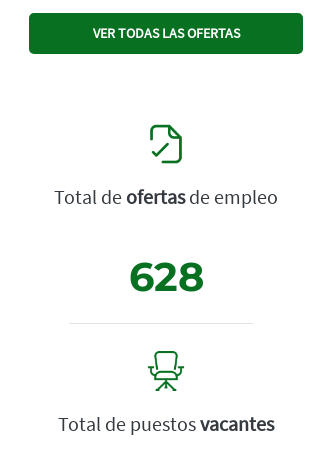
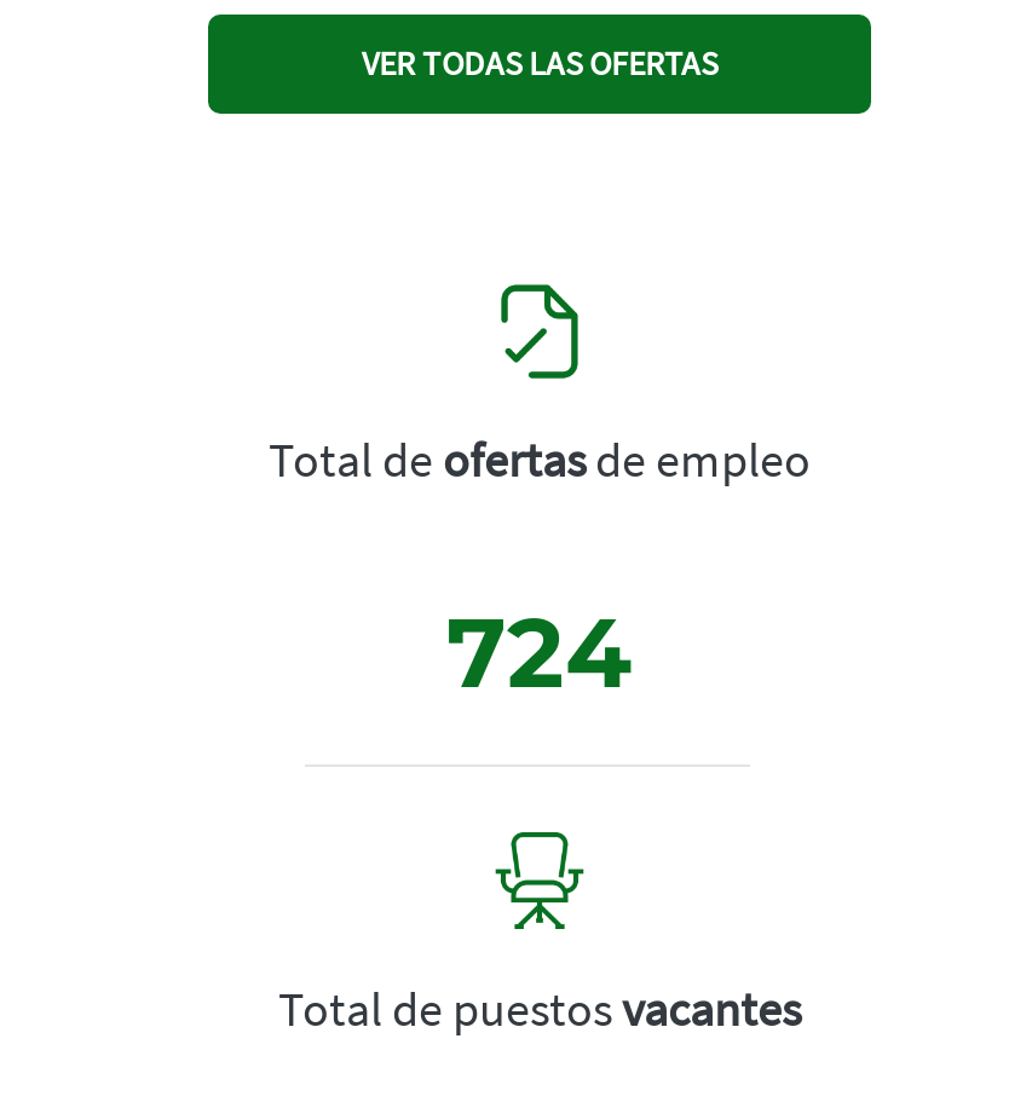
[128,252,203,301] 628 -> [446,593,633,712] 724

